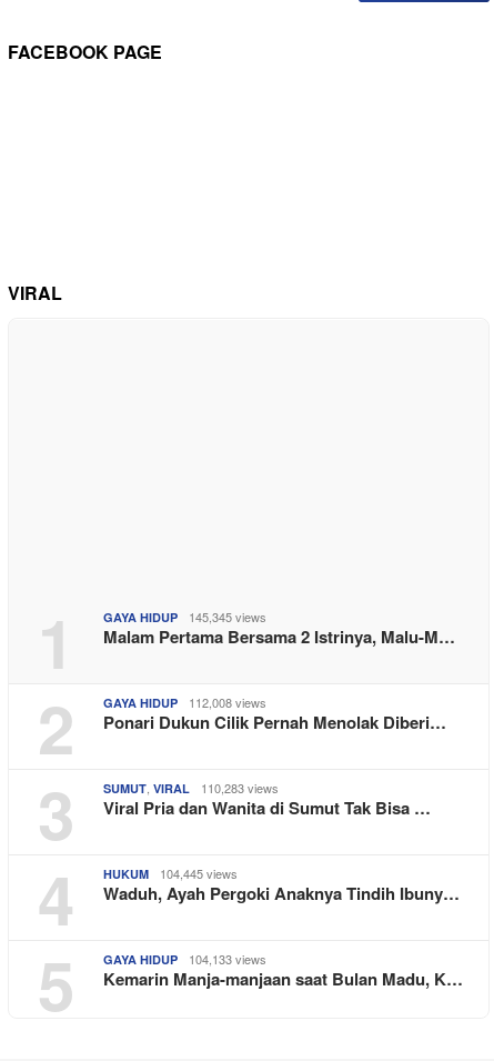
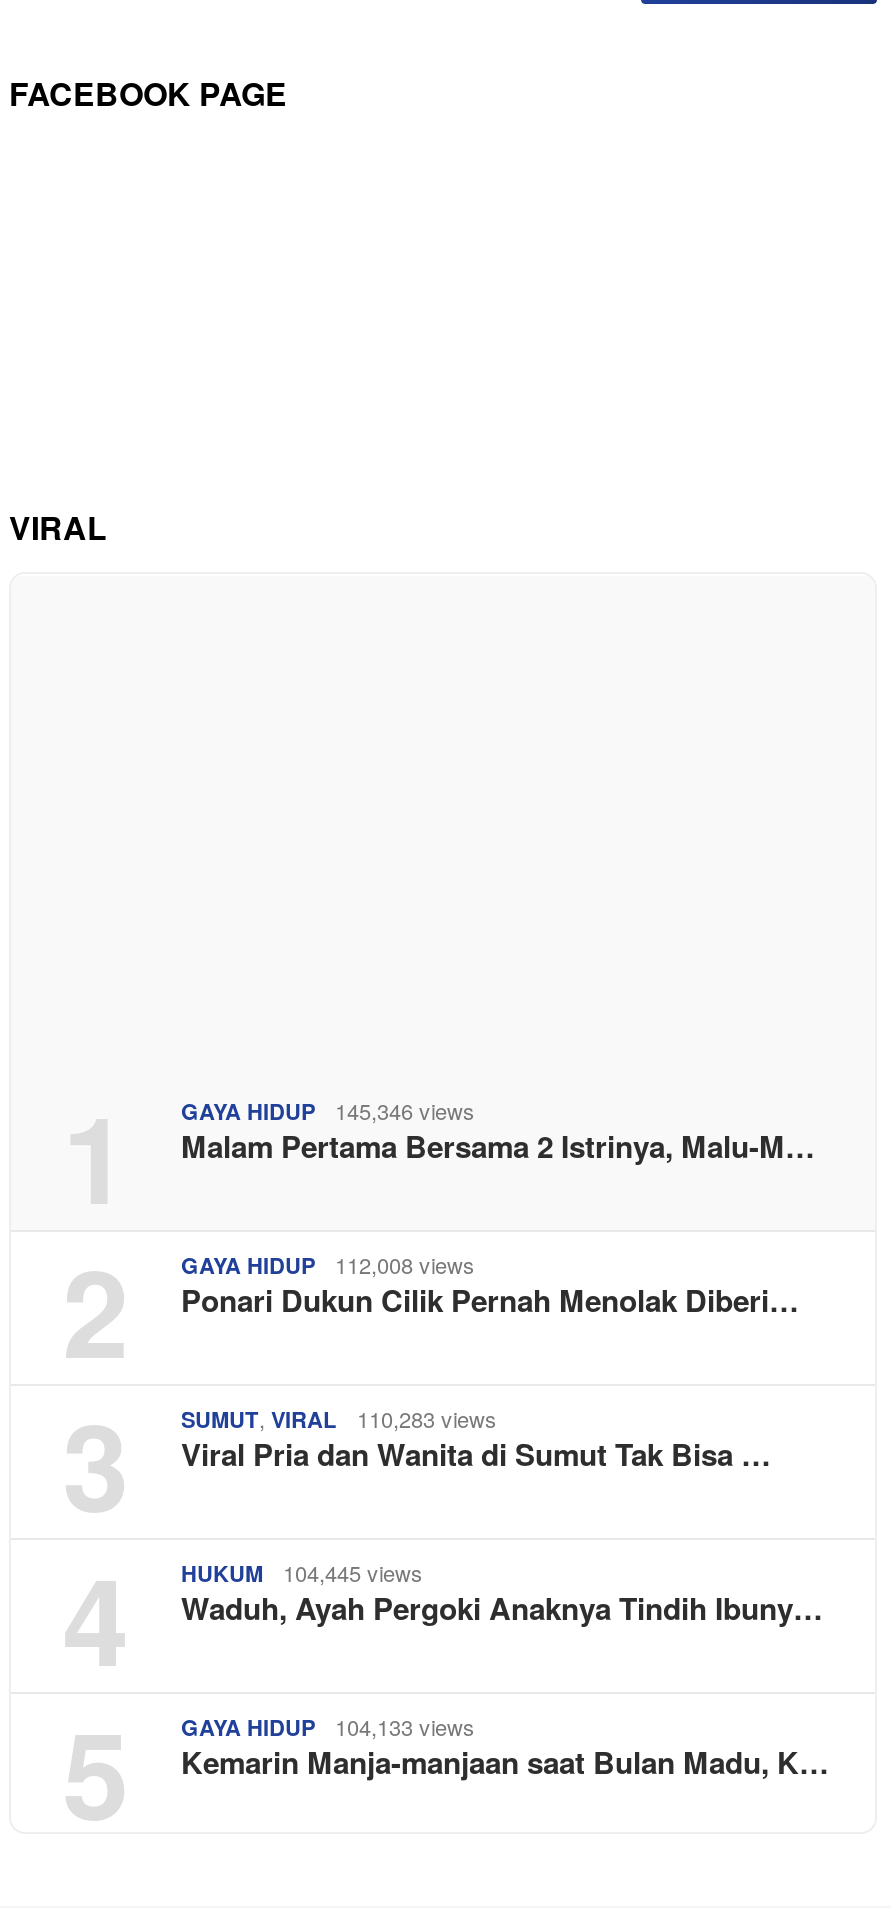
[103,607,266,625] GAYA HIDUP 145,345 views -> [181,1093,475,1125] GAYA HIDUP 145,346 views

